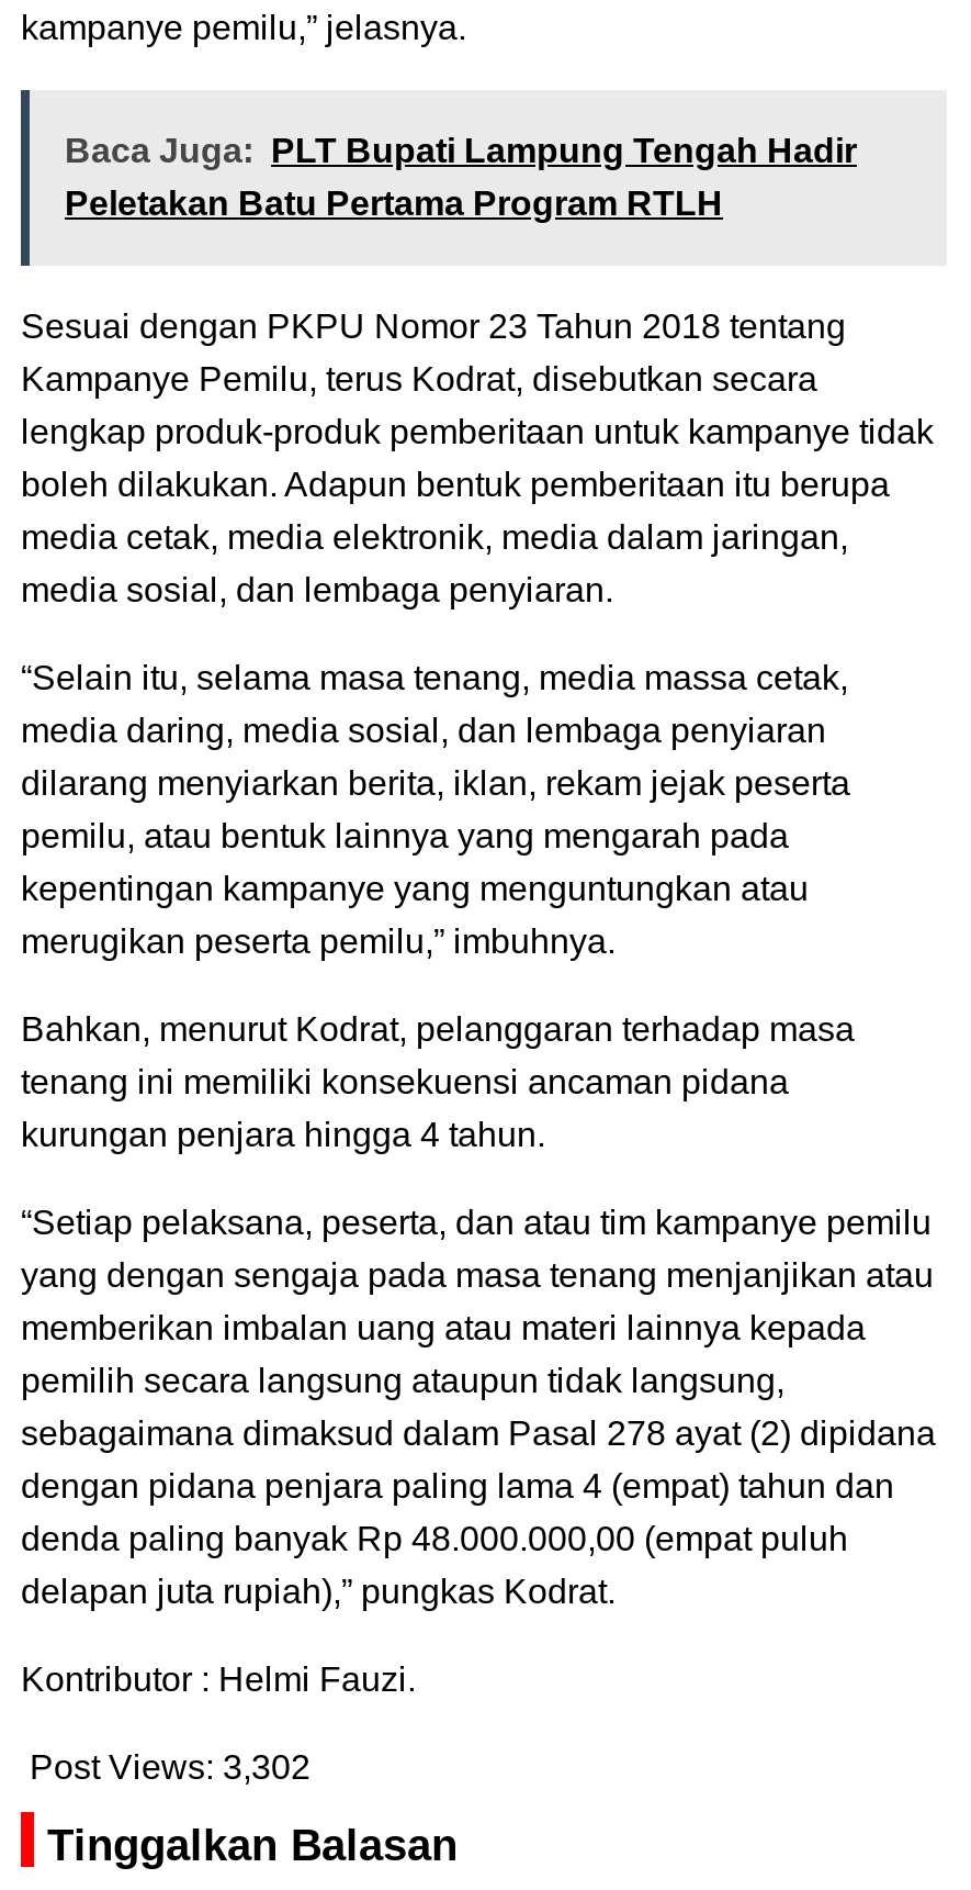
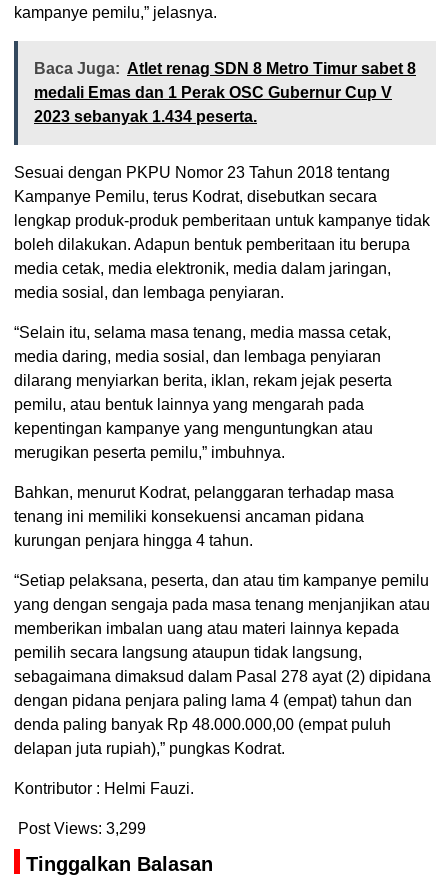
[65,133,857,223] Baca Juga: PLT Bupati Lampung Tengah Hadir | Peletakan Batu Pertama Program RTLH -> [34,60,416,125] Baca Juga: Atlet renag SDN 8 Metro Timur sabet 8 | medali Emas dan 1 Perak OSC Gubernur Cup V | 2023 sebanyak 1.434 peserta.
[30,1749,311,1787] Post Views: 3,302 -> [18,820,146,837] Post Views: 3,299

